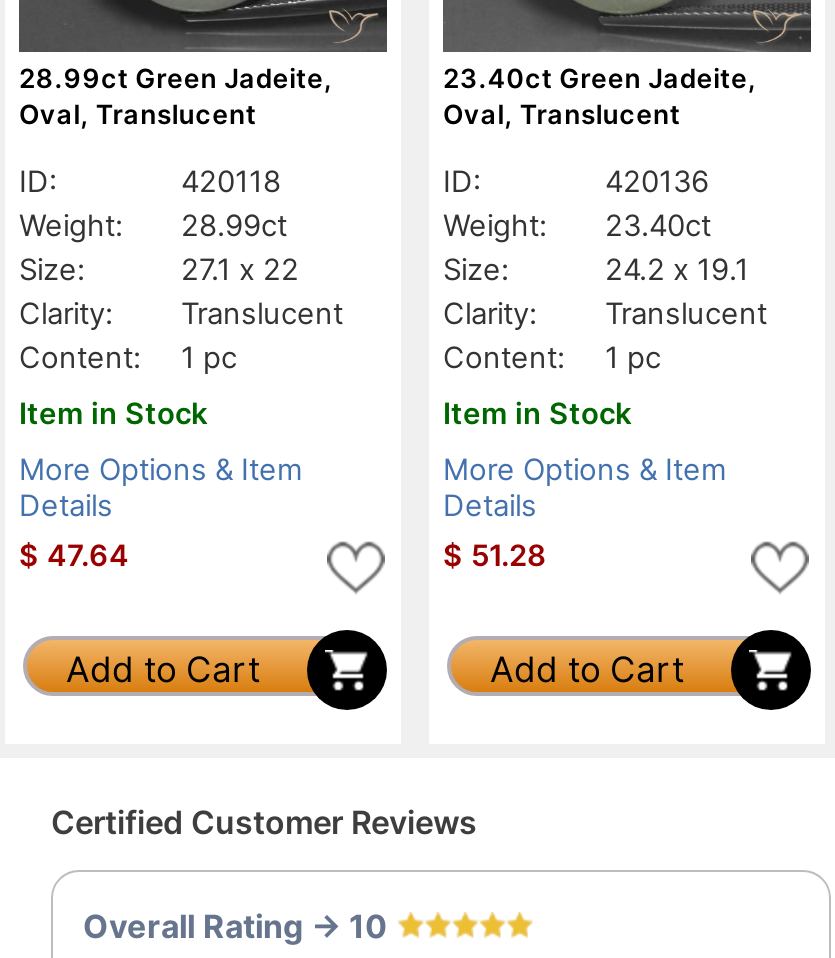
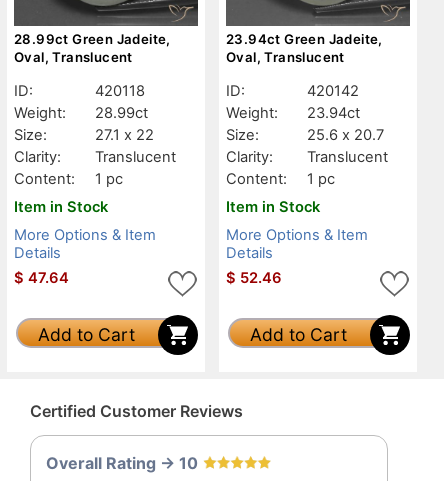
[443,62,756,94] 23.40ct Green Jadeite, -> [226,31,383,47] 23.94ct Green Jadeite,
[605,164,709,200] 420136 -> [307,82,359,100] 420142
[443,208,711,244] Weight: 23.40ct -> [226,104,360,122] Weight: 23.94ct
[605,252,749,288] 24.2 x 19.1 -> [307,126,384,144] 25.6 x 20.7
[443,538,547,574] $ 51.28 -> [226,269,282,287] $ 52.46

